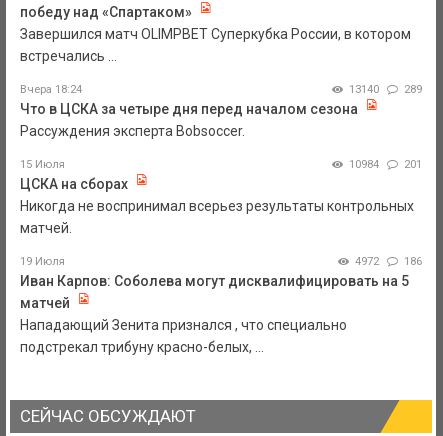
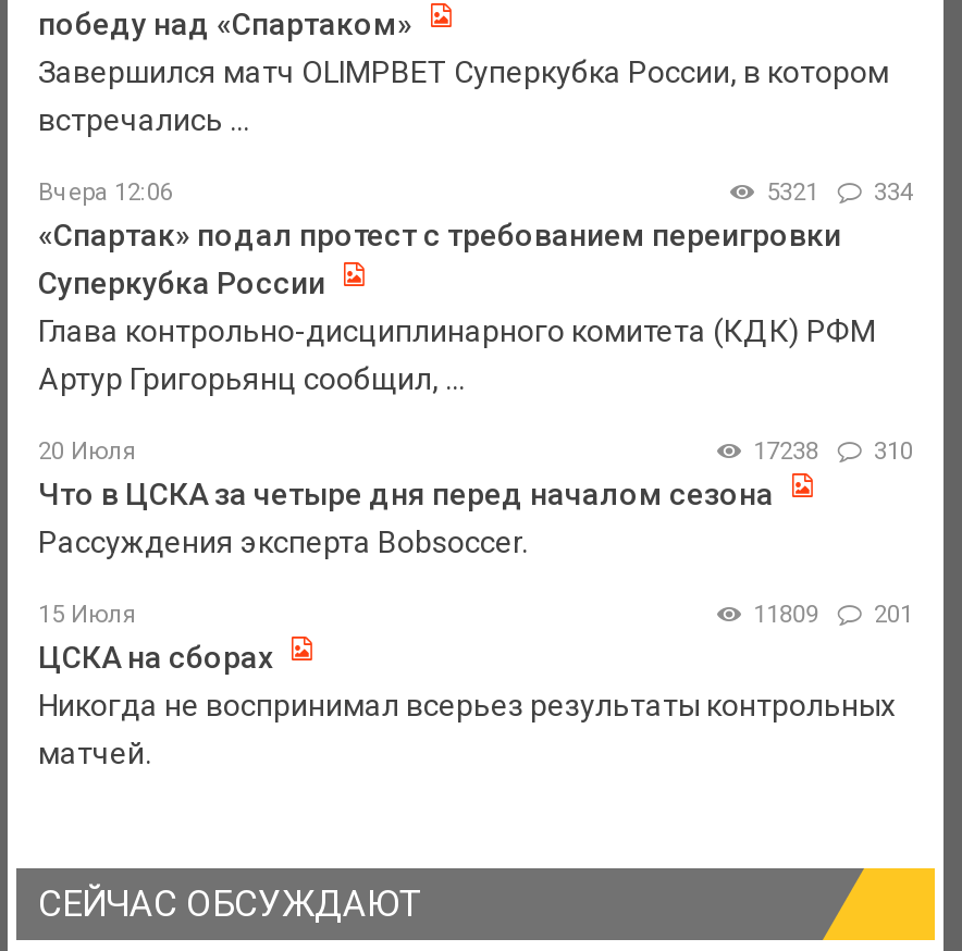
[20,82,422,95] Вчера 18:24 | 13140 | 289 -> [38,180,913,467] Вчера 12:06 | 5321 | 334 | «Спартак» подал протест с требованием переигровки | Суперкубка России | Глава контрольно-дисциплинарного комитета (КДК) РФМ | Артур Григорьянц сообщил, ... | 20 Июля | 17238 | 310
moved [20,100,422,235] -> [38,478,913,771]: Что в ЦСКА за четыре дня перед началом сезона | Рассуждения эксперта Bobsoccer. | 15 Июля | 201 | ЦСКА на сборах | Никогда не воспринимал всерьез результаты контрольных | матчей.
[349,157,422,170] 10984 201 -> [753,602,913,630] 11809 201
[20,254,422,354] 19 Июля | 4972 | 186 | Иван Карпов: Соболева могут дисквалифицировать на 5 | матчей | Нападающий Зенита признался , что специально | подстрекал трибуну красно-белых, ... -> none

